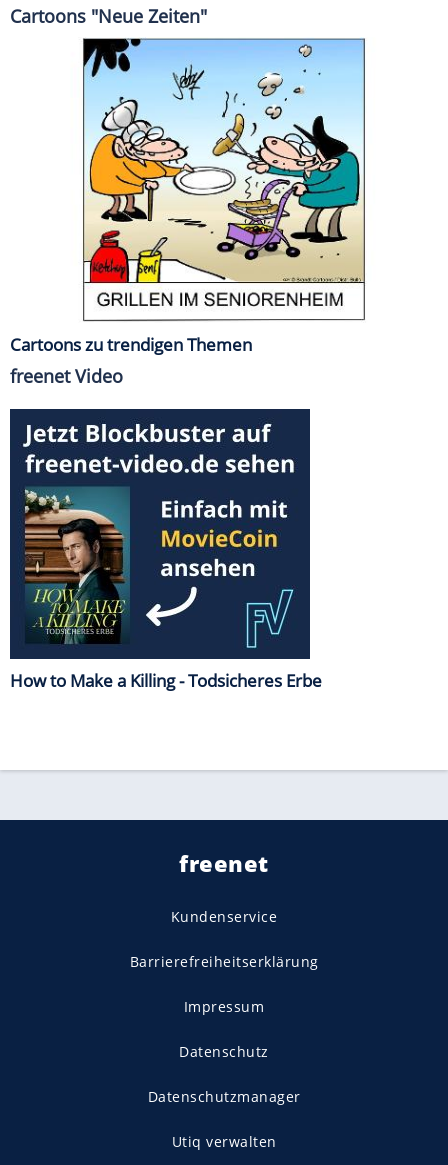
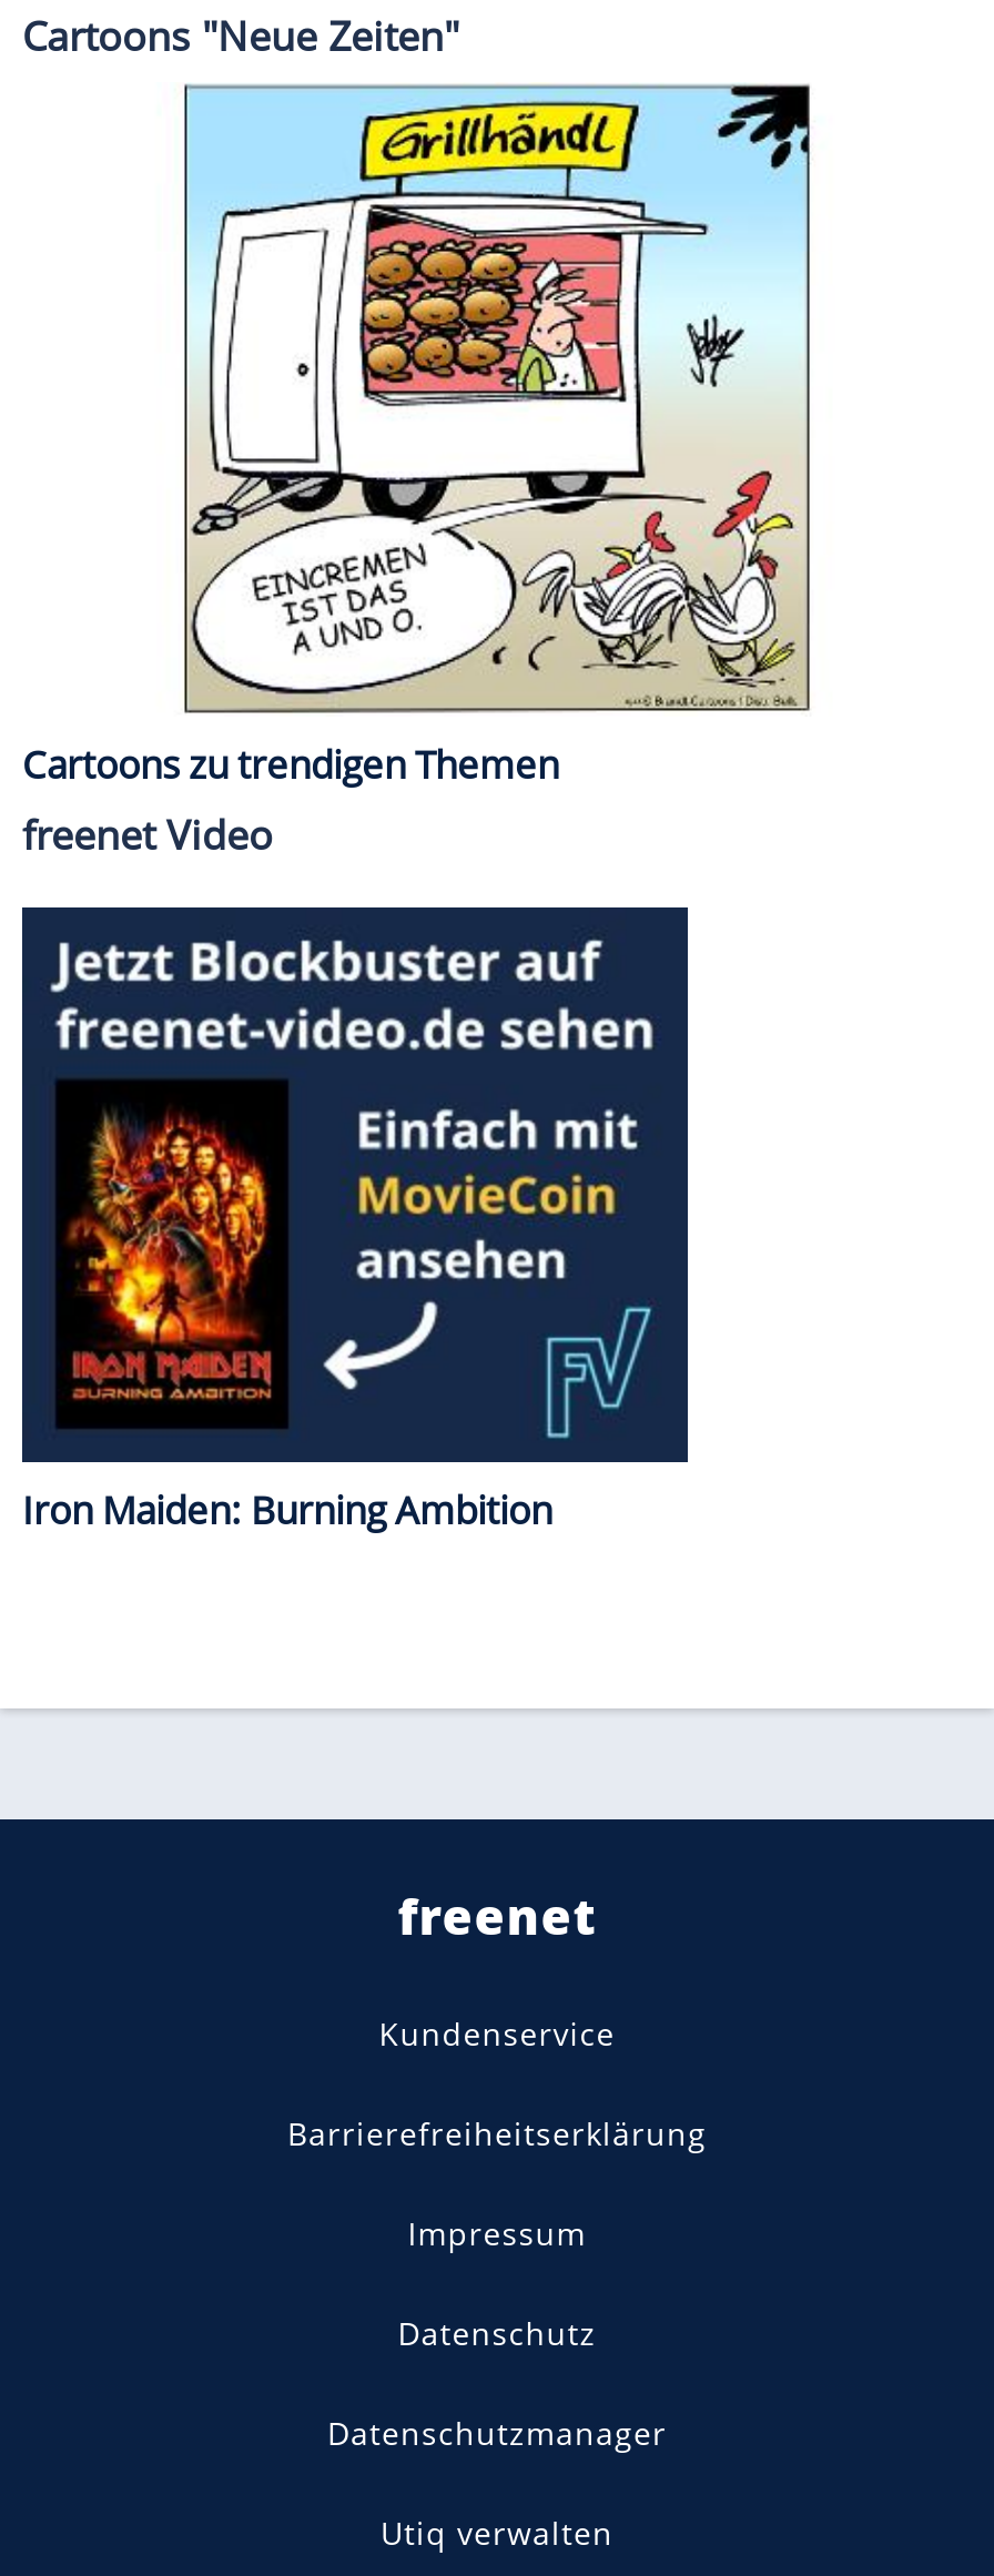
[83,38,365,320] [image] -> [184,84,810,710] [image]
[10,486,322,692] [image] | How to Make a Killing - Todsicheres Erbe -> [22,1078,552,1535] [image] | Iron Maiden: Burning Ambition

